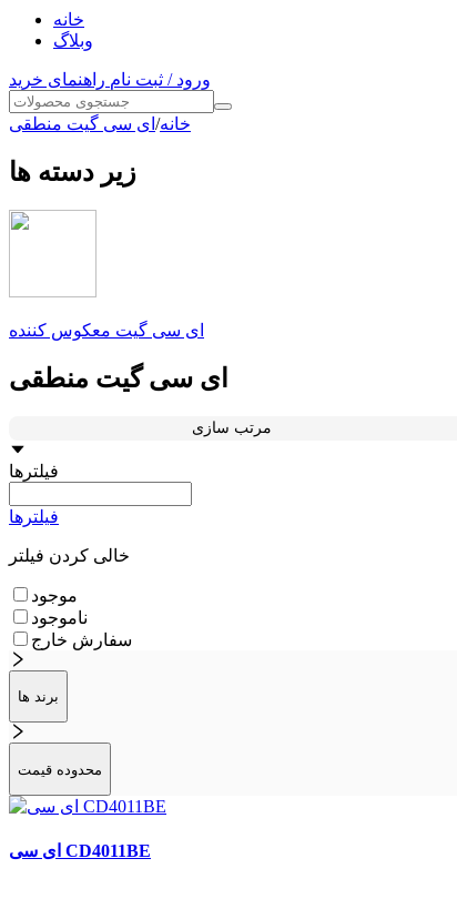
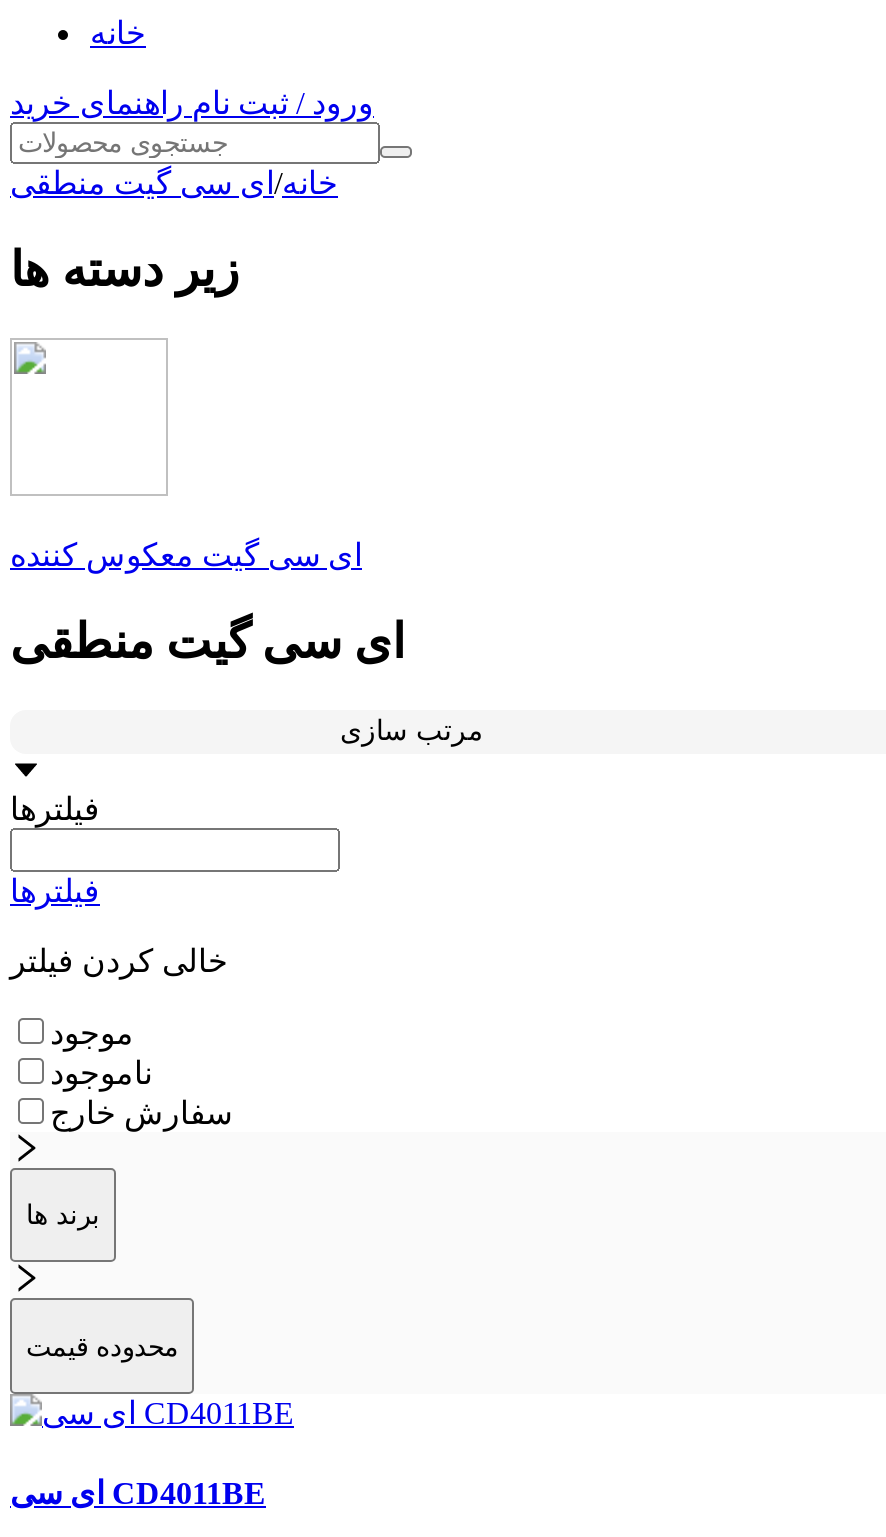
[53,31,93,50] وبلاگ -> none

